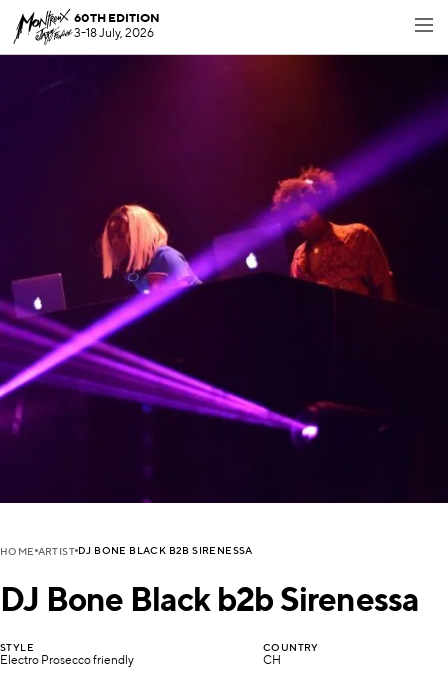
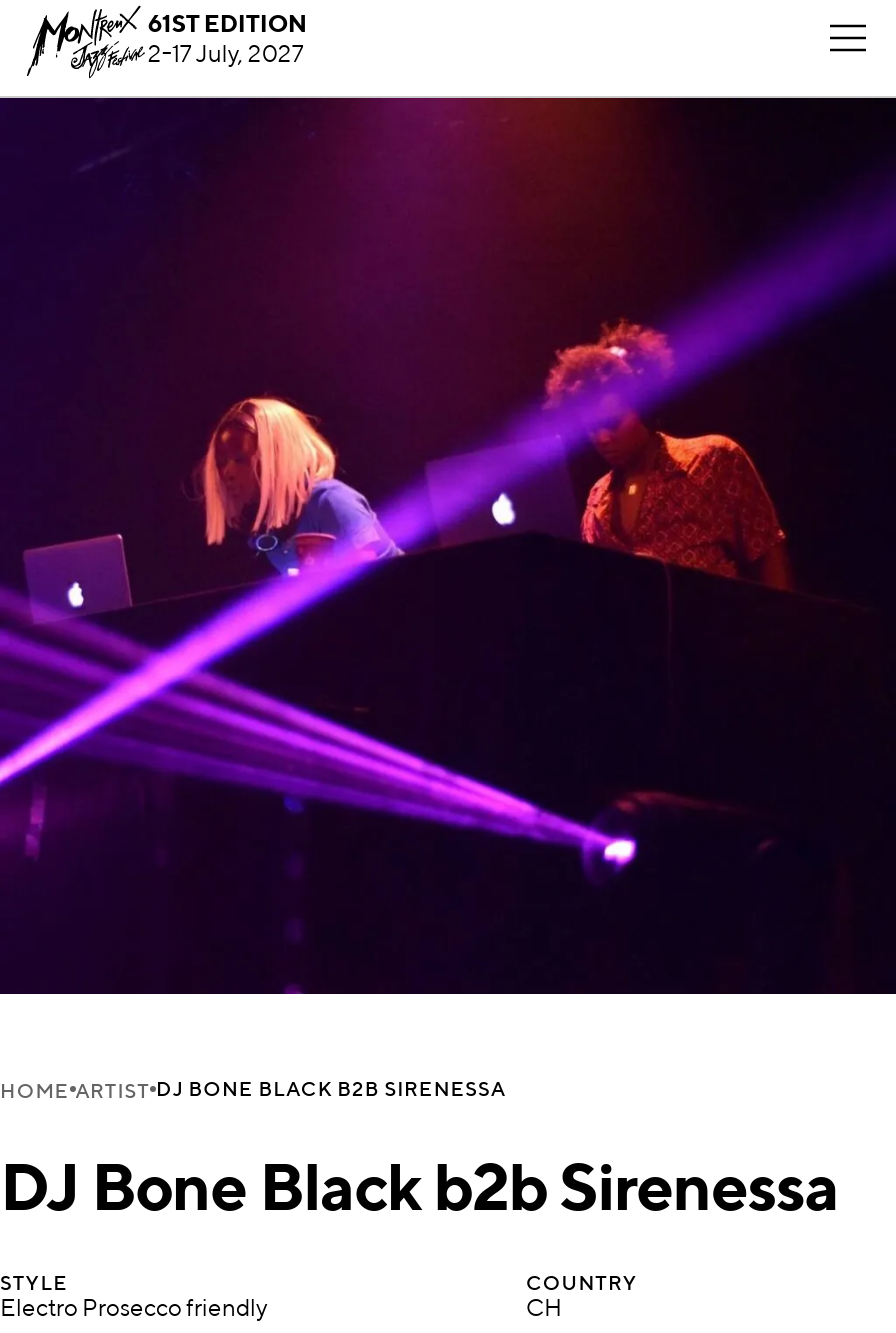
[74,13,160,25] 60TH EDITION -> [148,14,308,38] 61ST EDITION
[74,28,154,40] 3-18 July, 2026 -> [148,44,304,68] 2-17 July, 2027

